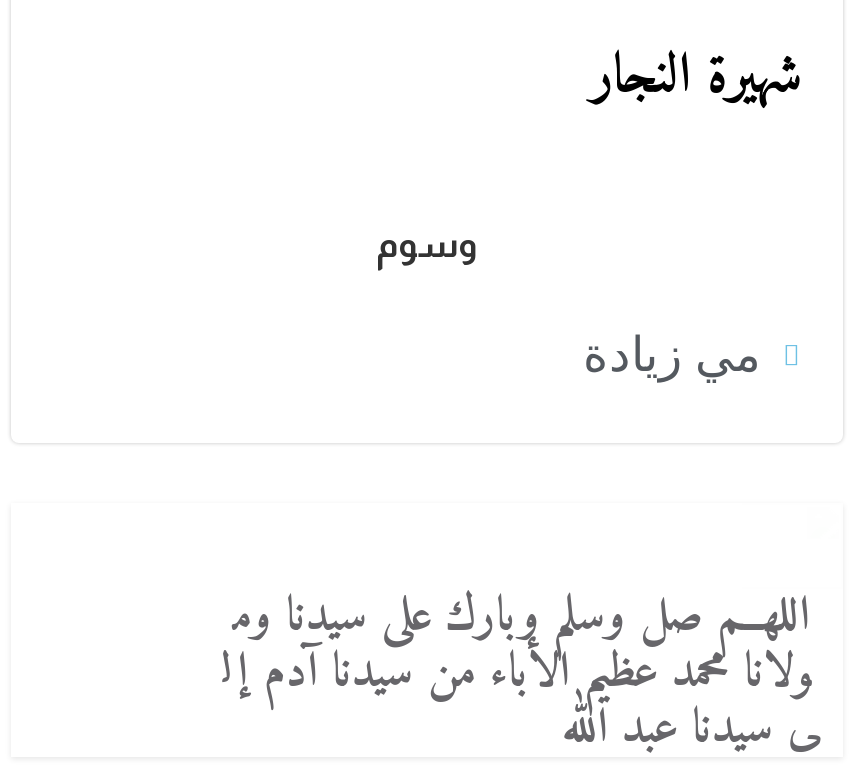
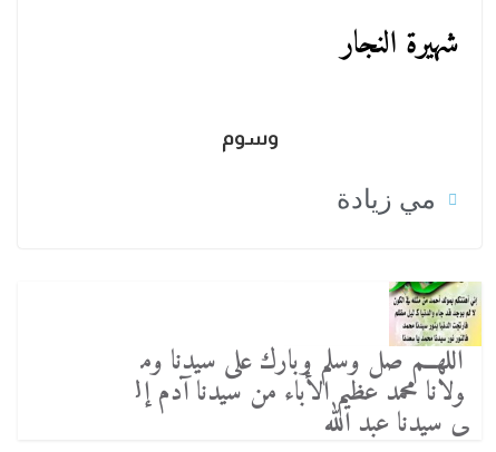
none -> [388,281,483,347] [image]

